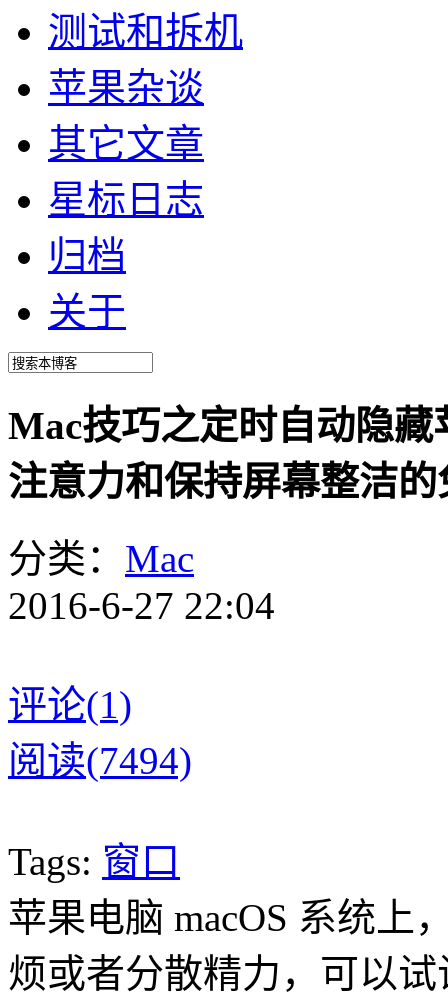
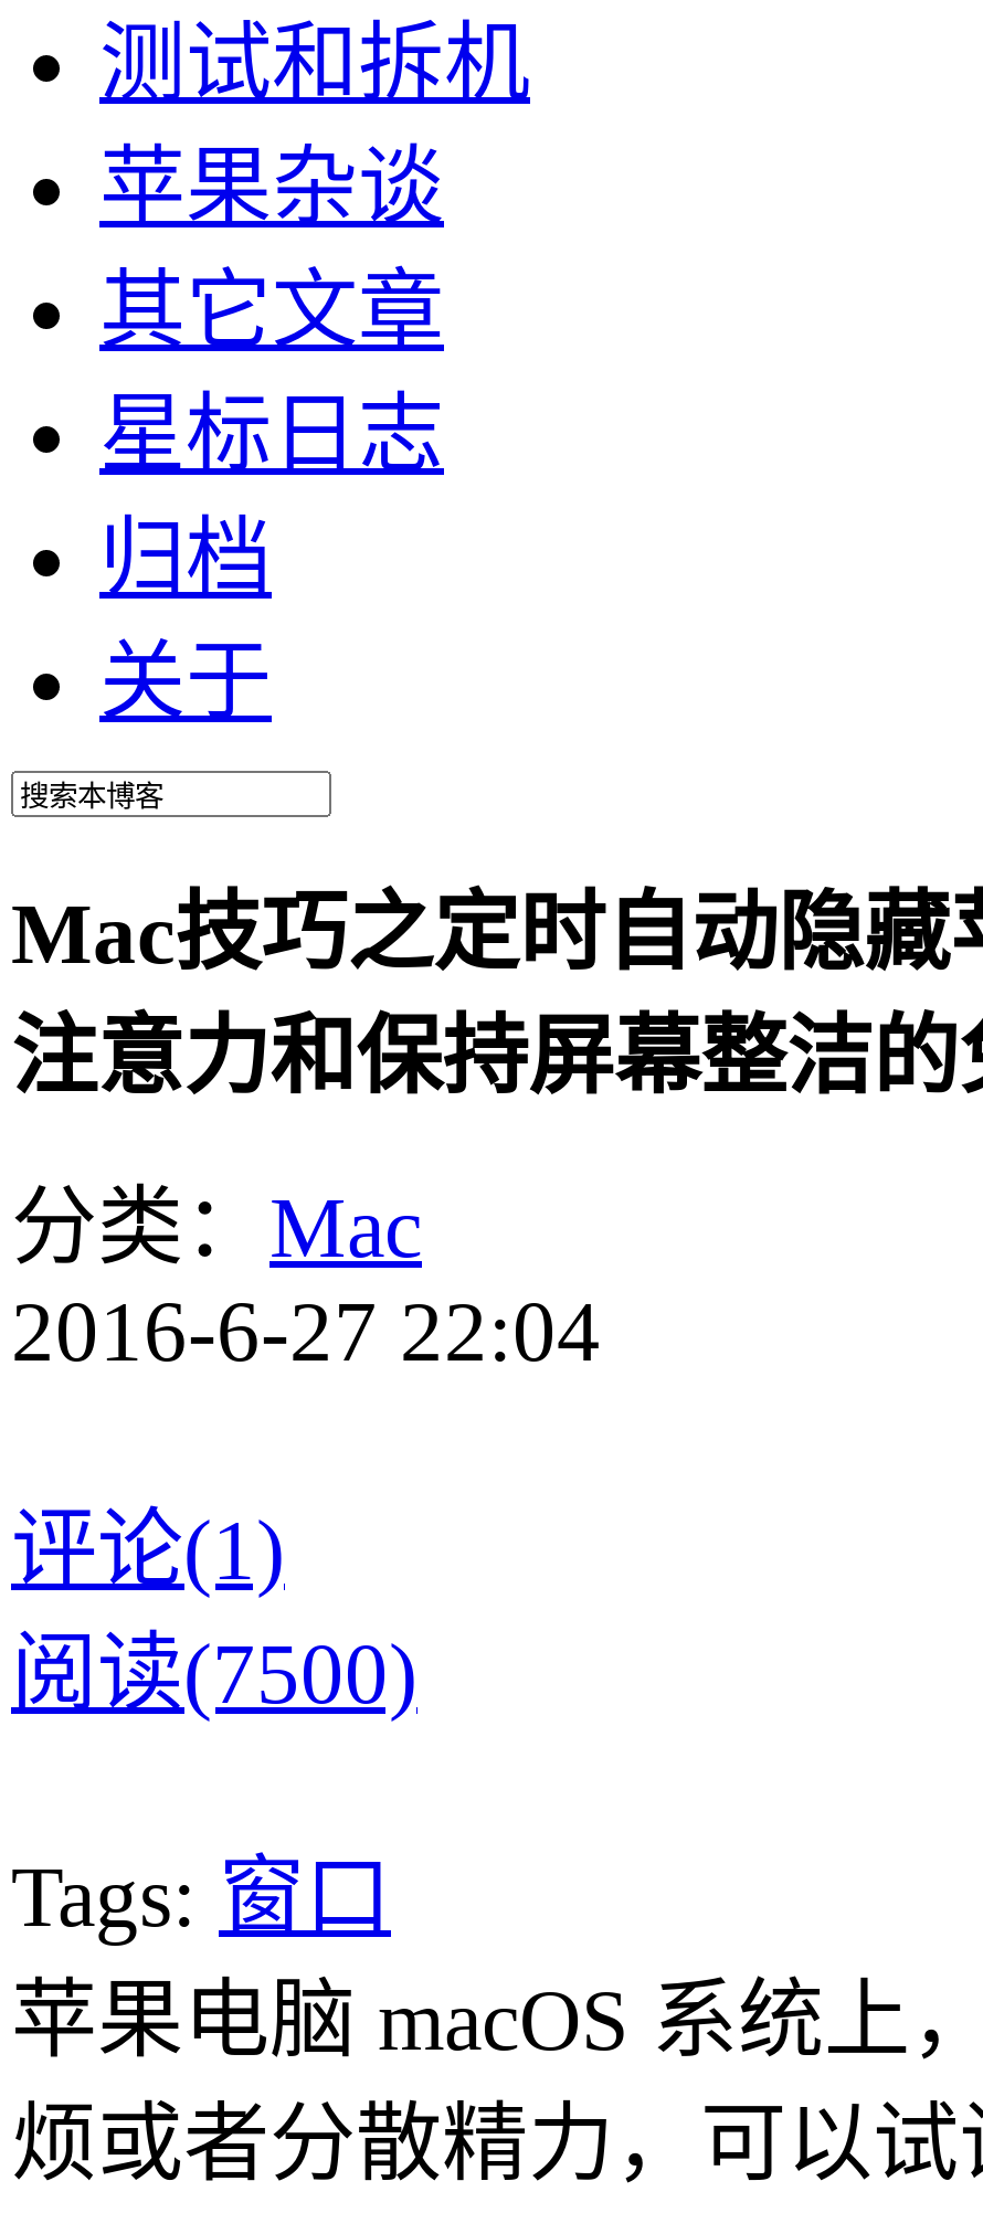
[8,739,192,782] 阅读(7494) -> [11,1626,417,1721] 阅读(7500)

